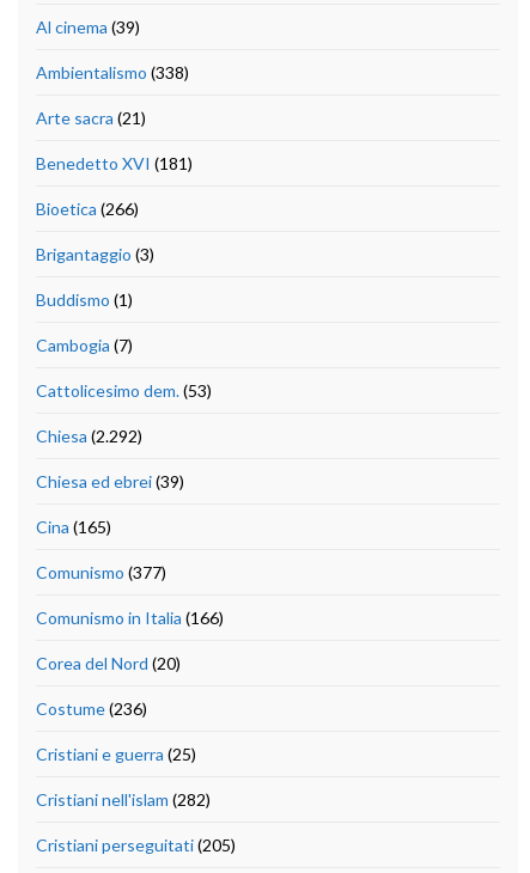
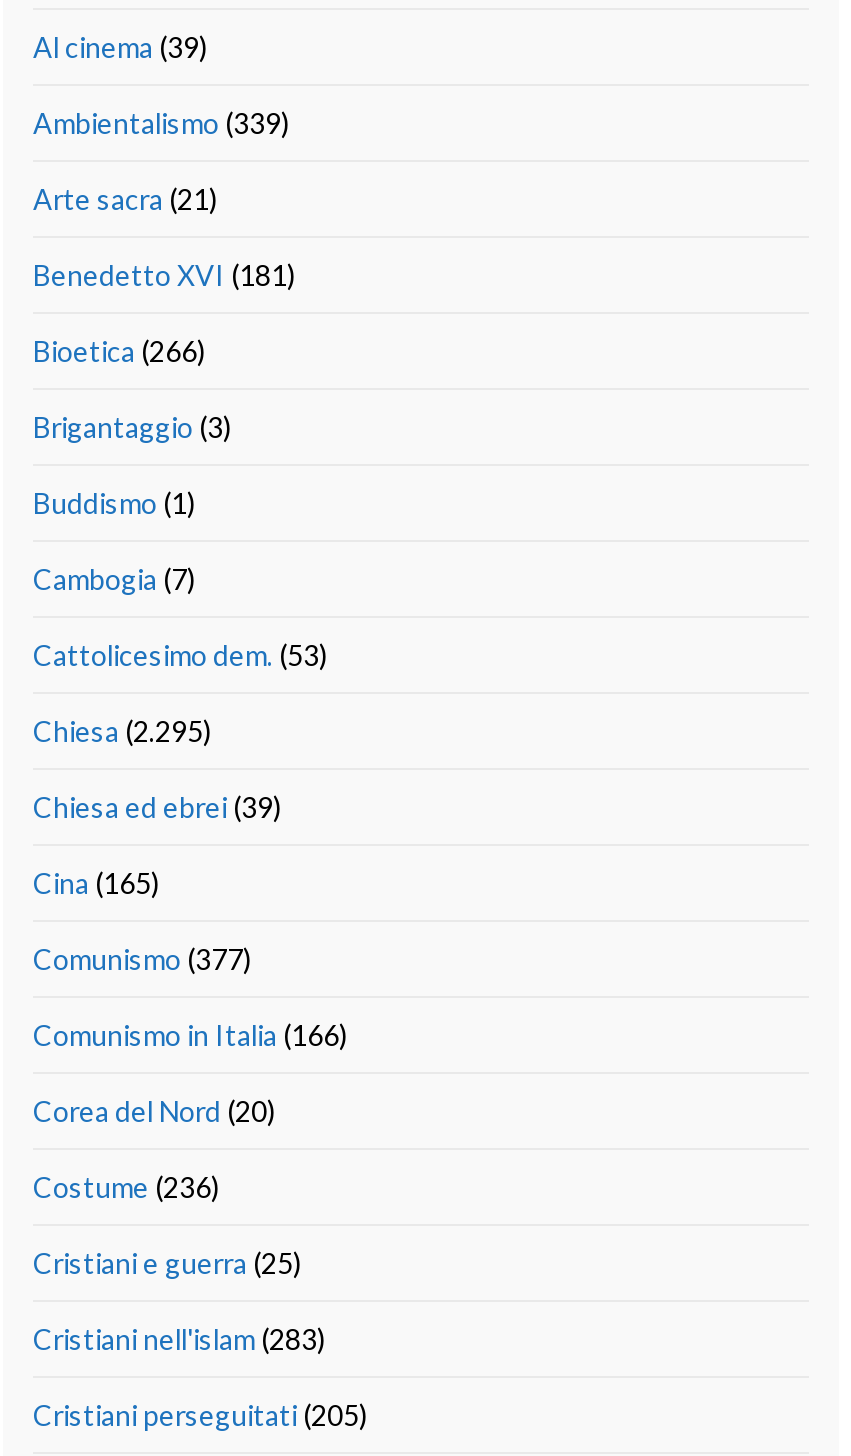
[36,62,189,82] Ambientalismo (338) -> [33,106,289,140] Ambientalismo (339)
[36,425,142,446] Chiesa (2.292) -> [33,714,211,748] Chiesa (2.295)
[36,789,211,809] Cristiani nell'islam (282) -> [33,1322,325,1356] Cristiani nell'islam (283)

